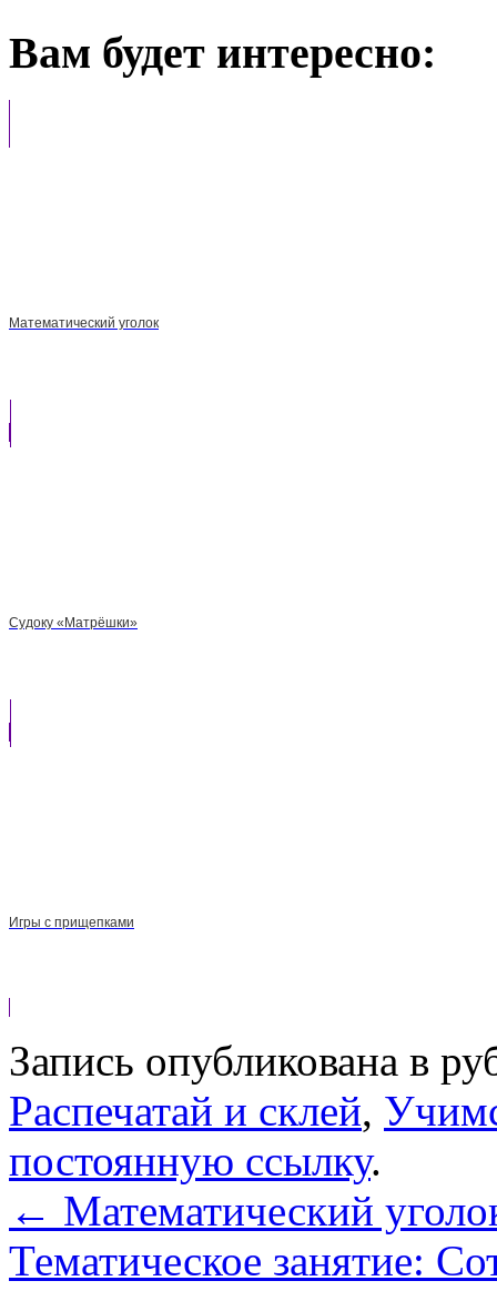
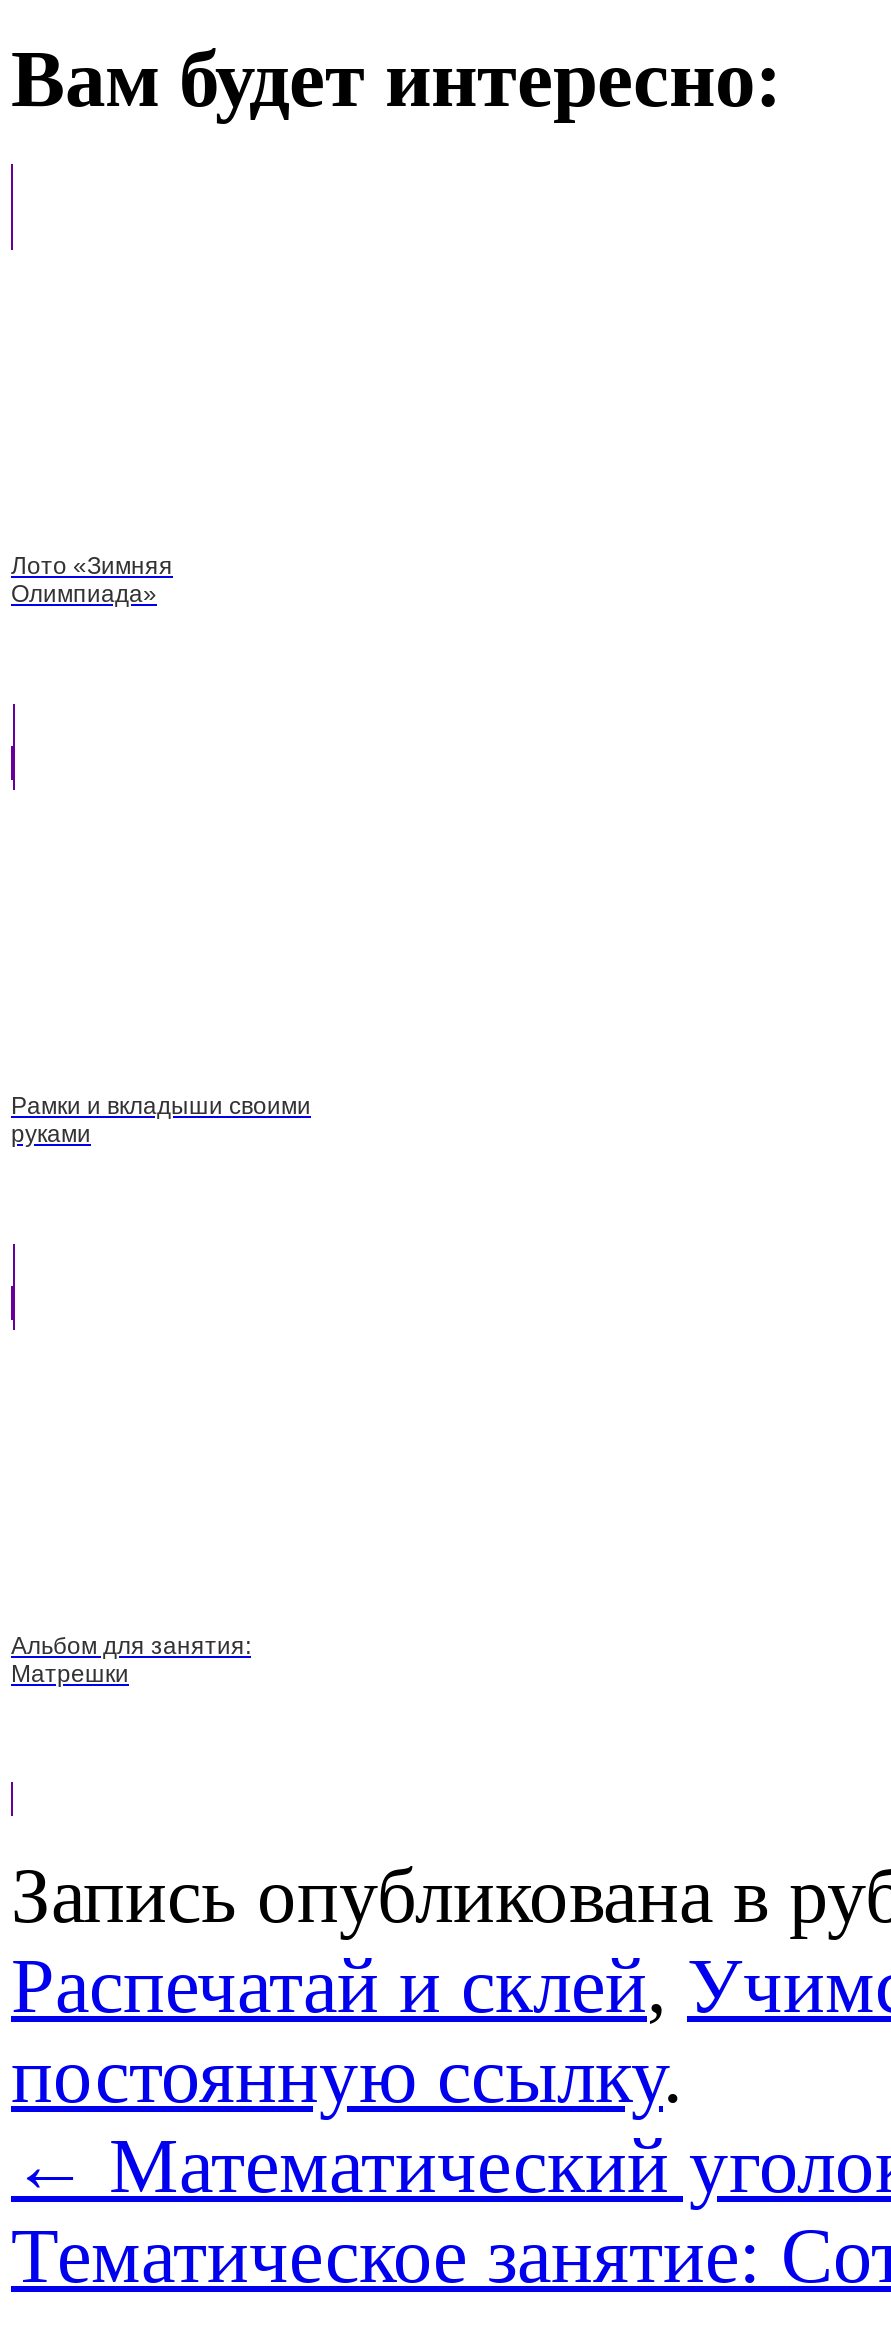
[9,316,159,331] Математический уголок -> [11,553,173,609] Лото «Зимняя | Олимпиада»
[9,615,138,631] Судоку «Матрёшки» -> [11,1093,311,1149] Рамки и вкладыши своими | руками
[9,915,134,931] Игры с прищепками -> [11,1633,251,1689] Альбом для занятия: | Матрешки

